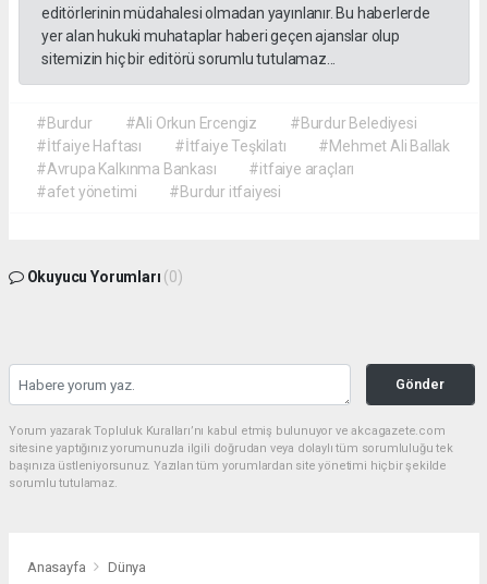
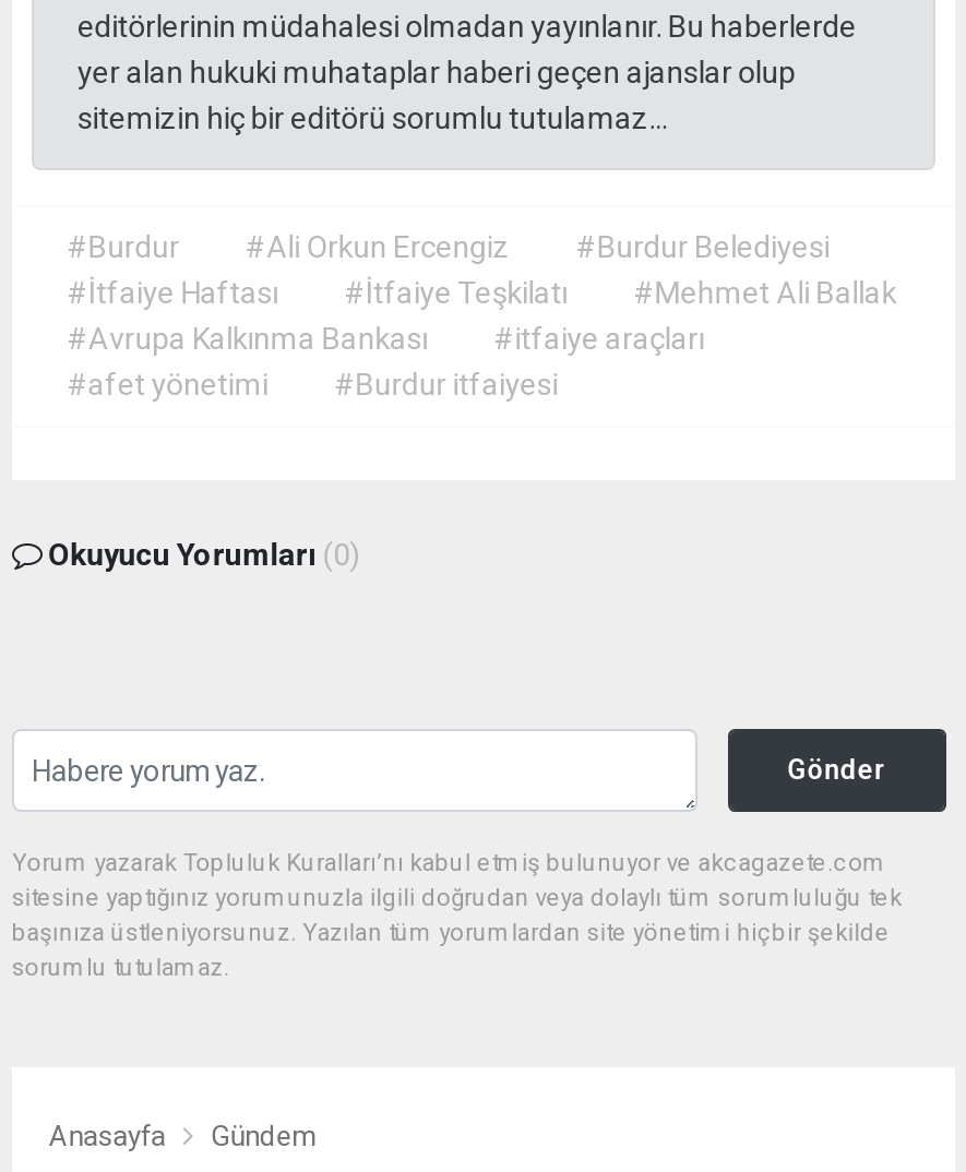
[108,558,146,575] Dünya -> [210,1119,315,1151] Gündem

